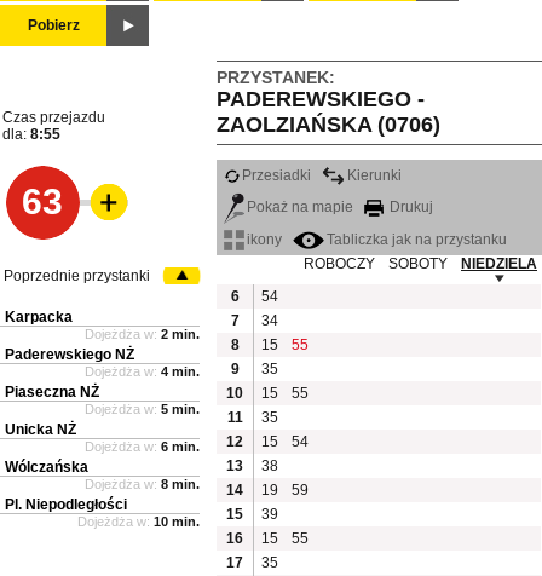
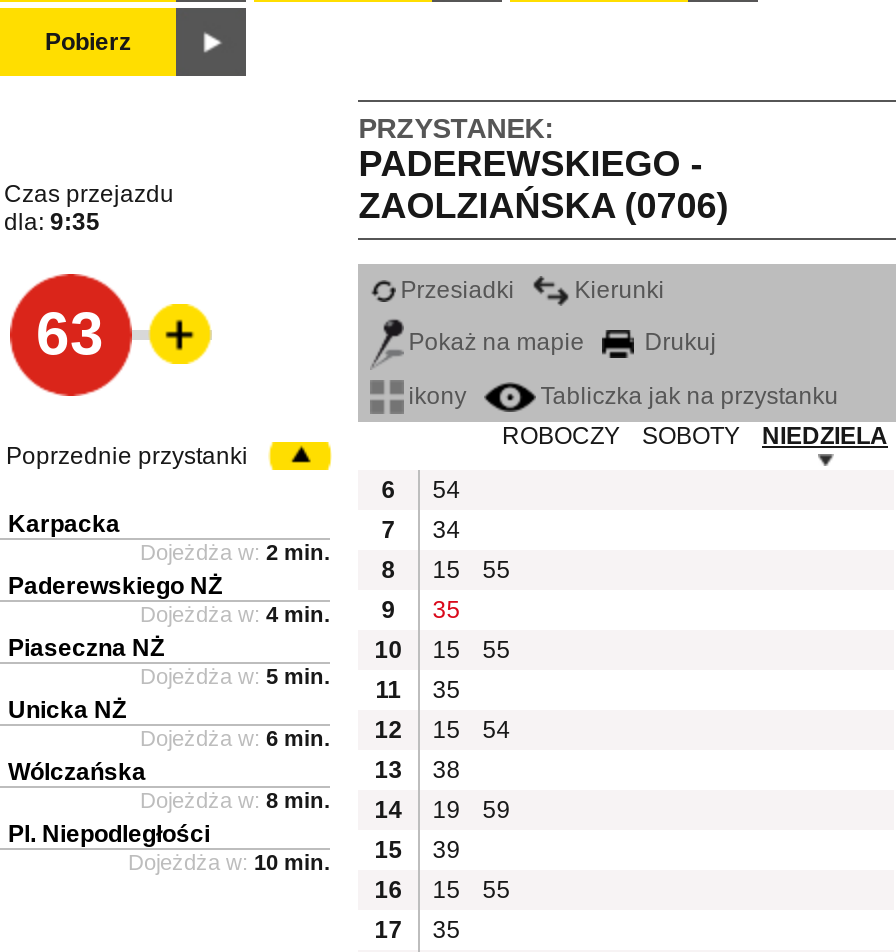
[2,126,60,143] dla: 8:55 -> [4,208,100,236] dla: 9:35

